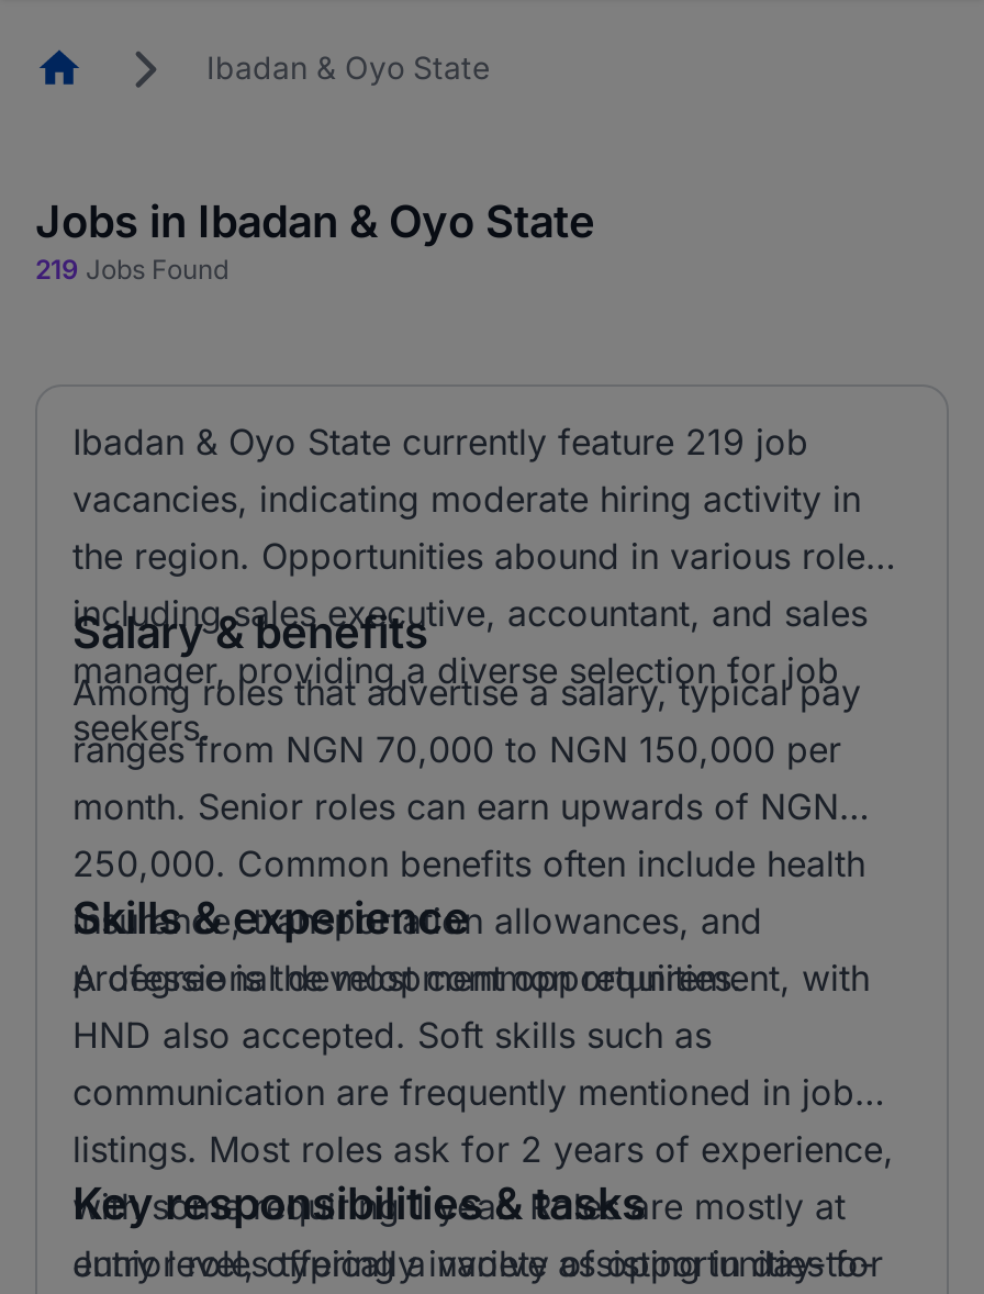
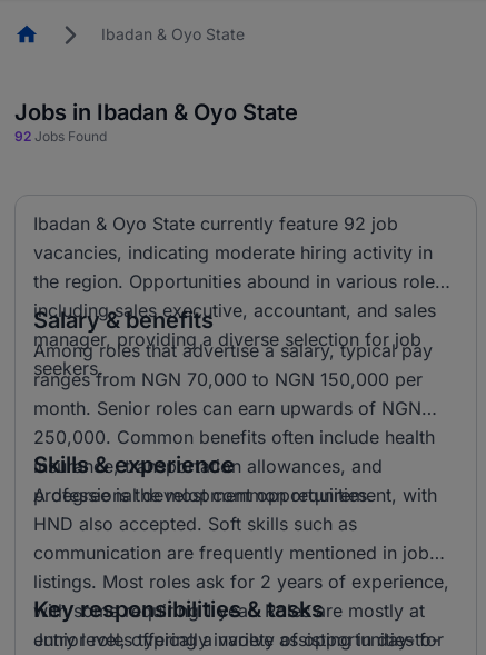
[35,253,228,286] 219 Jobs Found -> [14,128,107,145] 92 Jobs Found
[72,420,808,464] Ibadan & Oyo State currently feature 219 job -> [33,212,398,235] Ibadan & Oyo State currently feature 92 job

